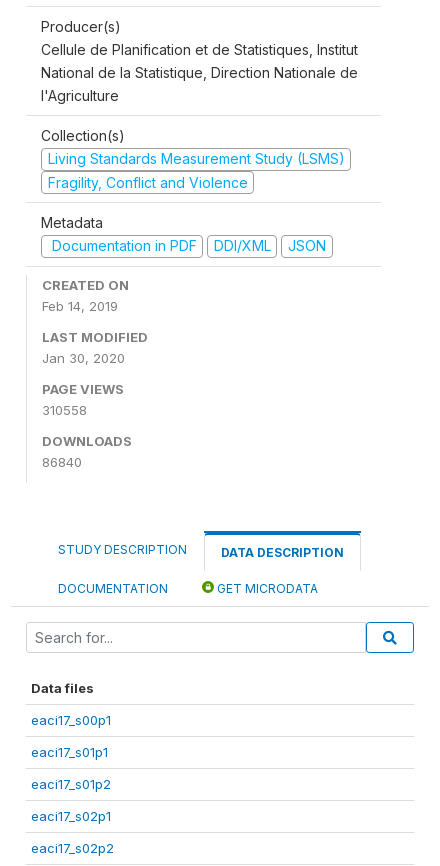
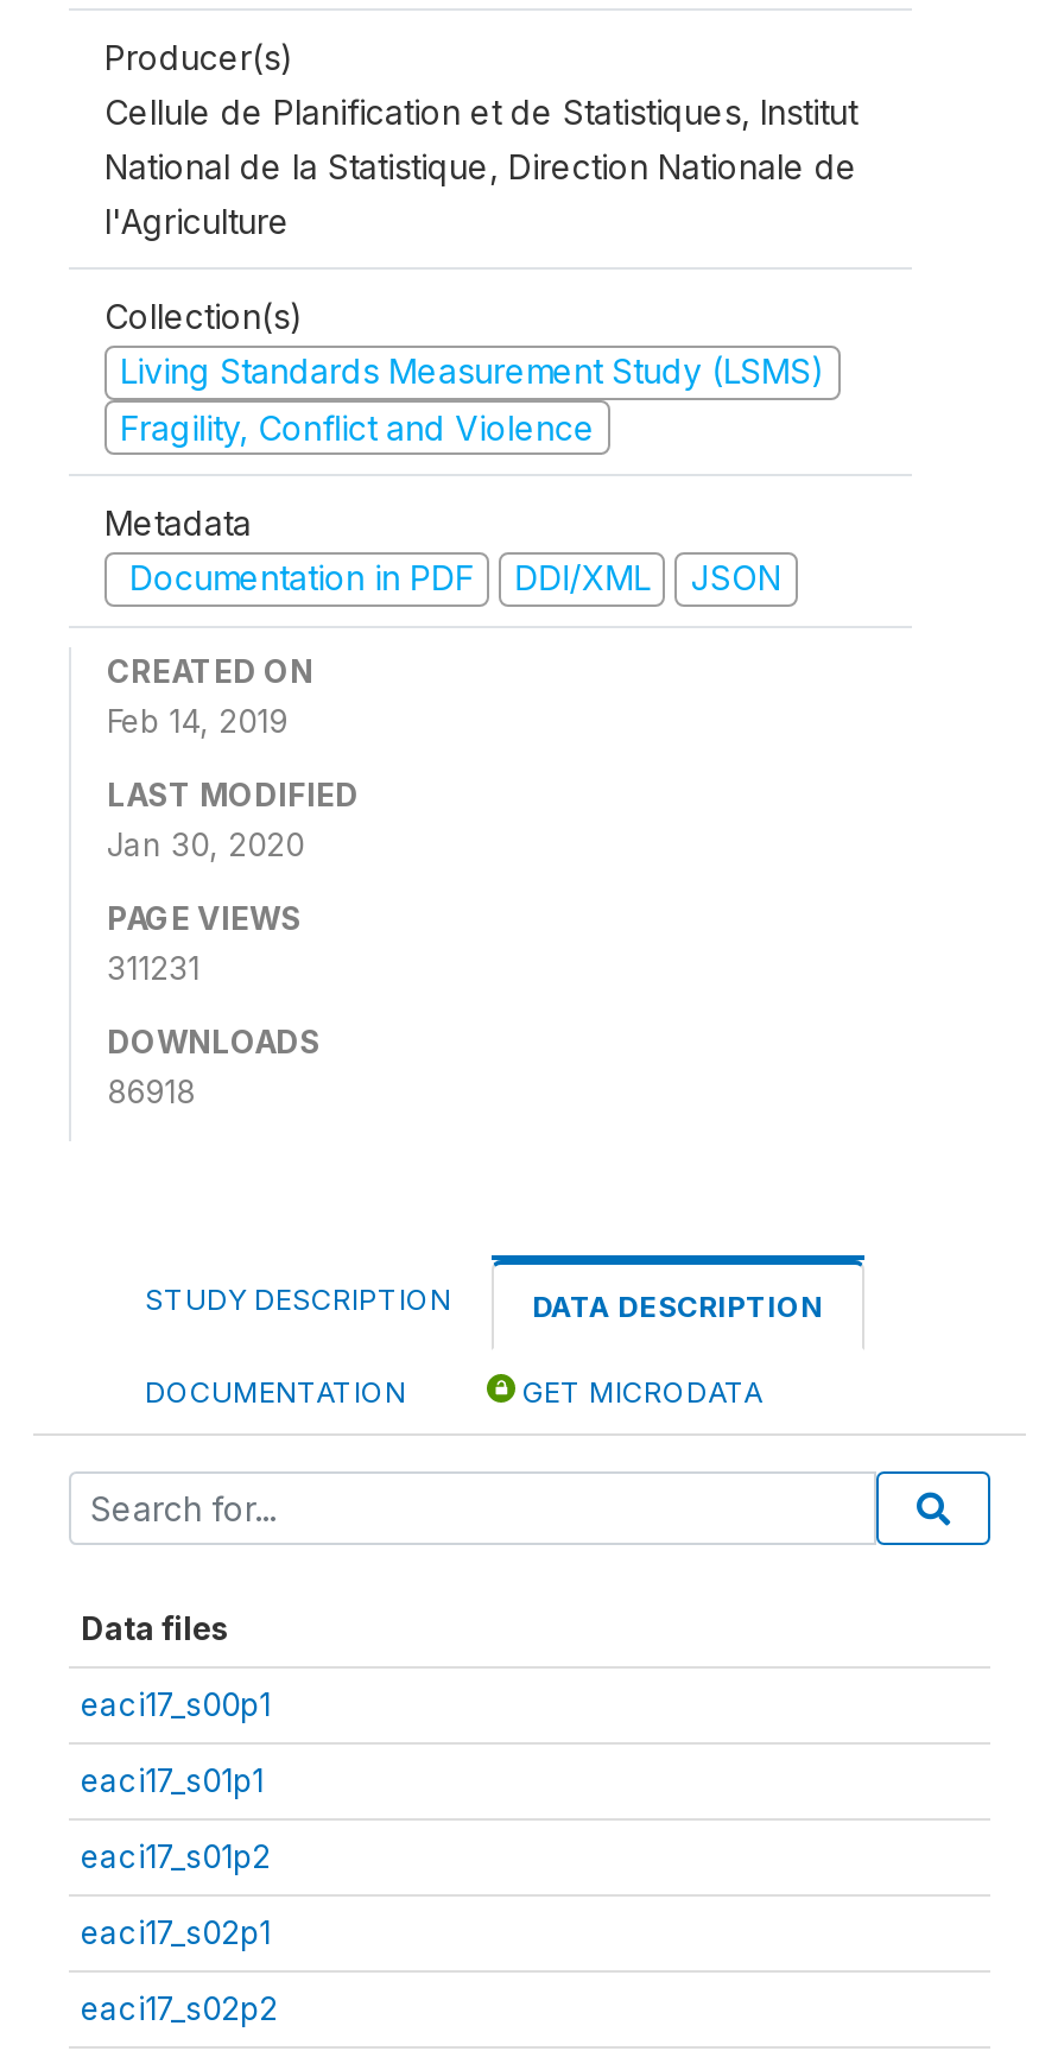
[42,401,87,417] 310558 -> [107,948,199,986] 311231
[42,453,82,469] 86840 -> [107,1071,195,1109] 86918

